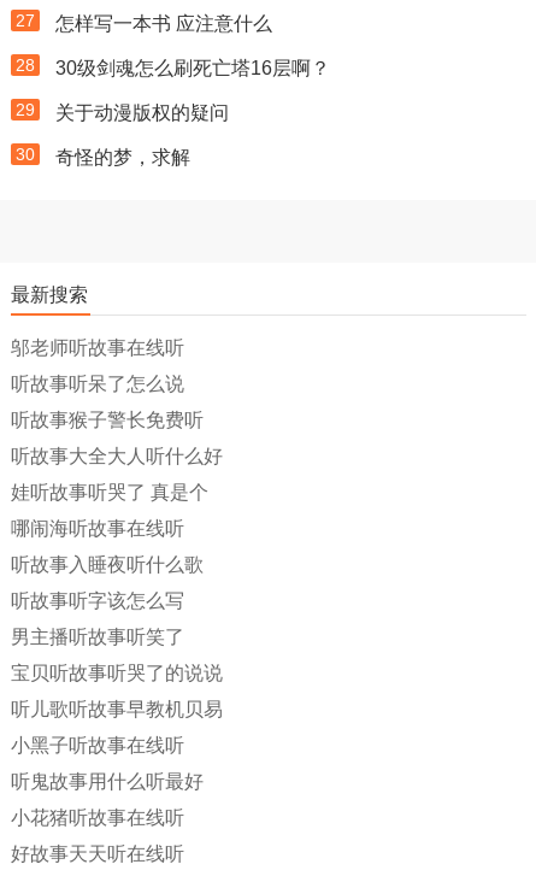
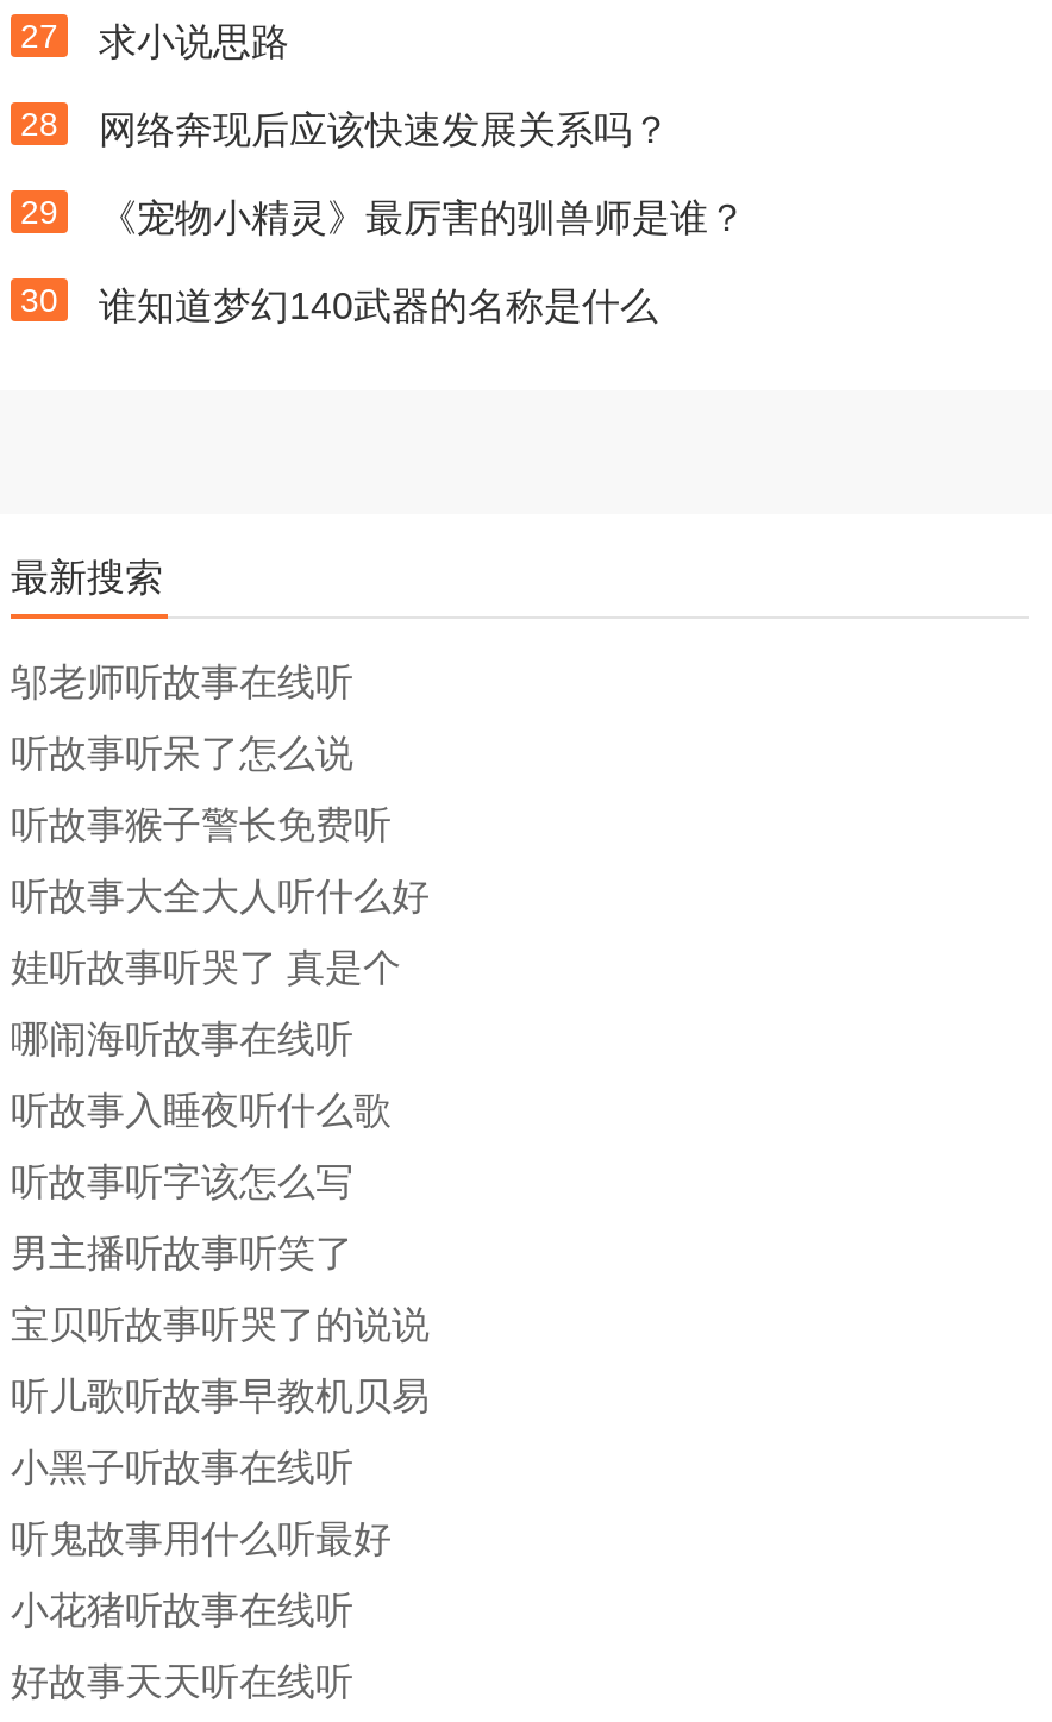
[55,13,272,34] 怎样写一本书 应注意什么 -> [99,21,289,62] 求小说思路
[55,58,330,78] 30级剑魂怎么刷死亡塔16层啊？ -> [99,109,670,150] 网络奔现后应该快速发展关系吗？
[55,102,229,123] 关于动漫版权的疑问 -> [99,198,746,238] 《宠物小精灵》最厉害的驯兽师是谁？
[55,147,190,167] 奇怪的梦，求解 -> [99,286,658,326] 谁知道梦幻140武器的名称是什么

